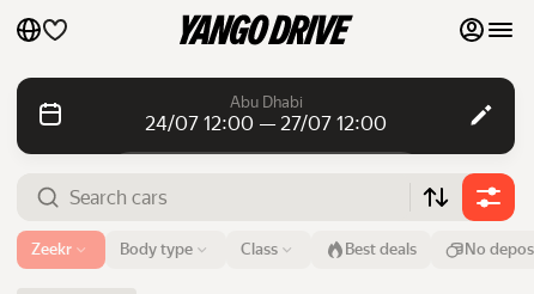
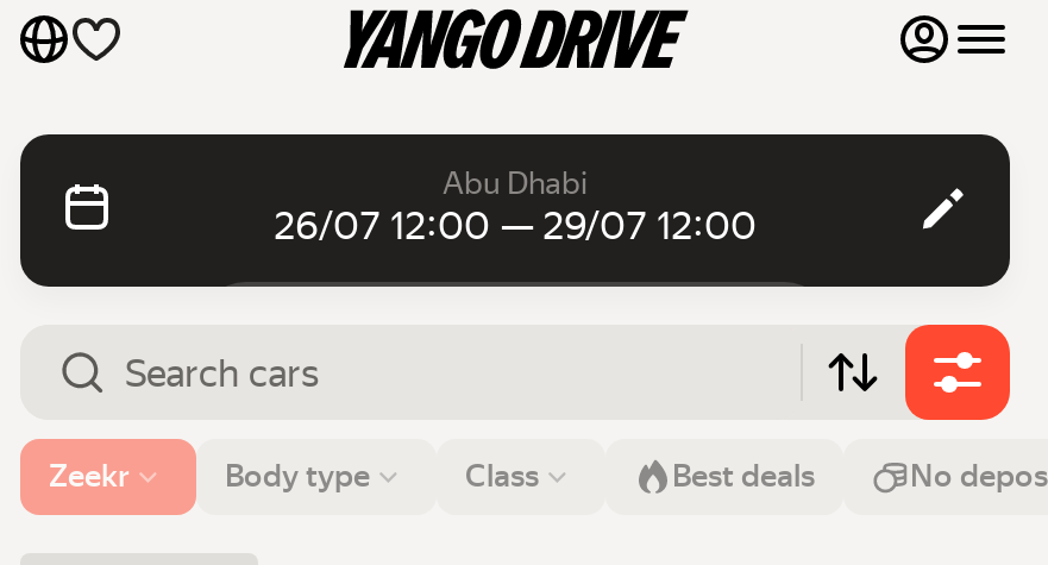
[145,112,387,135] 24/07 12:00 — 27/07 12:00 -> [274,203,757,249] 26/07 12:00 — 29/07 12:00

